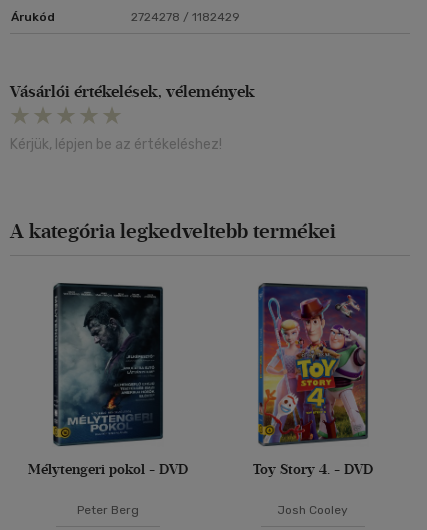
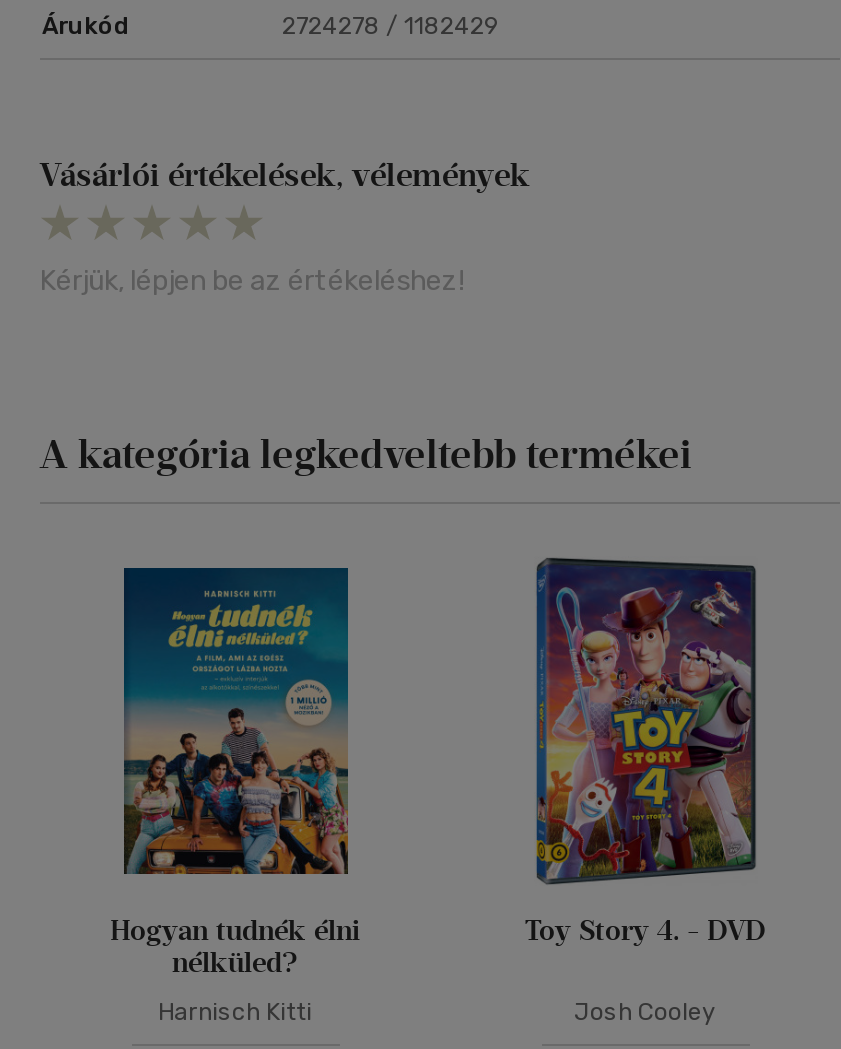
[27,282,187,478] [image] | Mélytengeri pokol - DVD -> [110,558,360,981] [image] | Hogyan tudnék élni | nélküled?
[76,503,138,517] Peter Berg -> [158,999,312,1027] Harnisch Kitti

